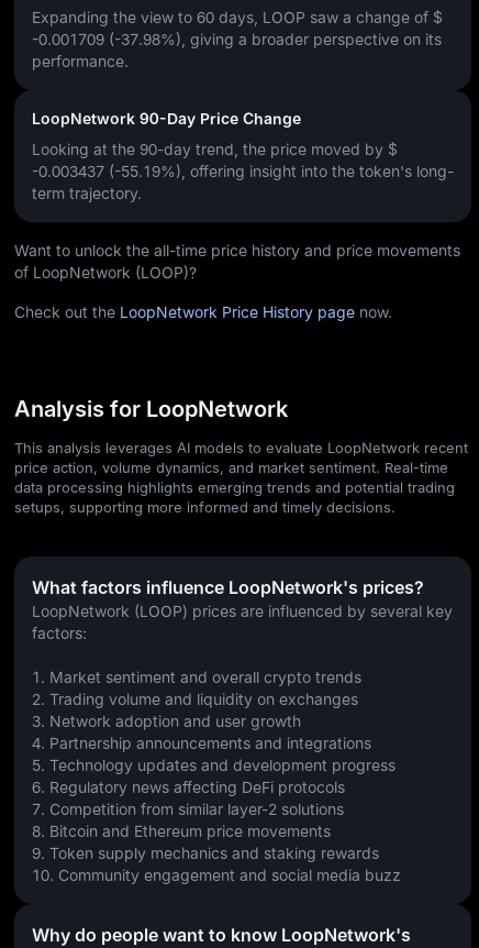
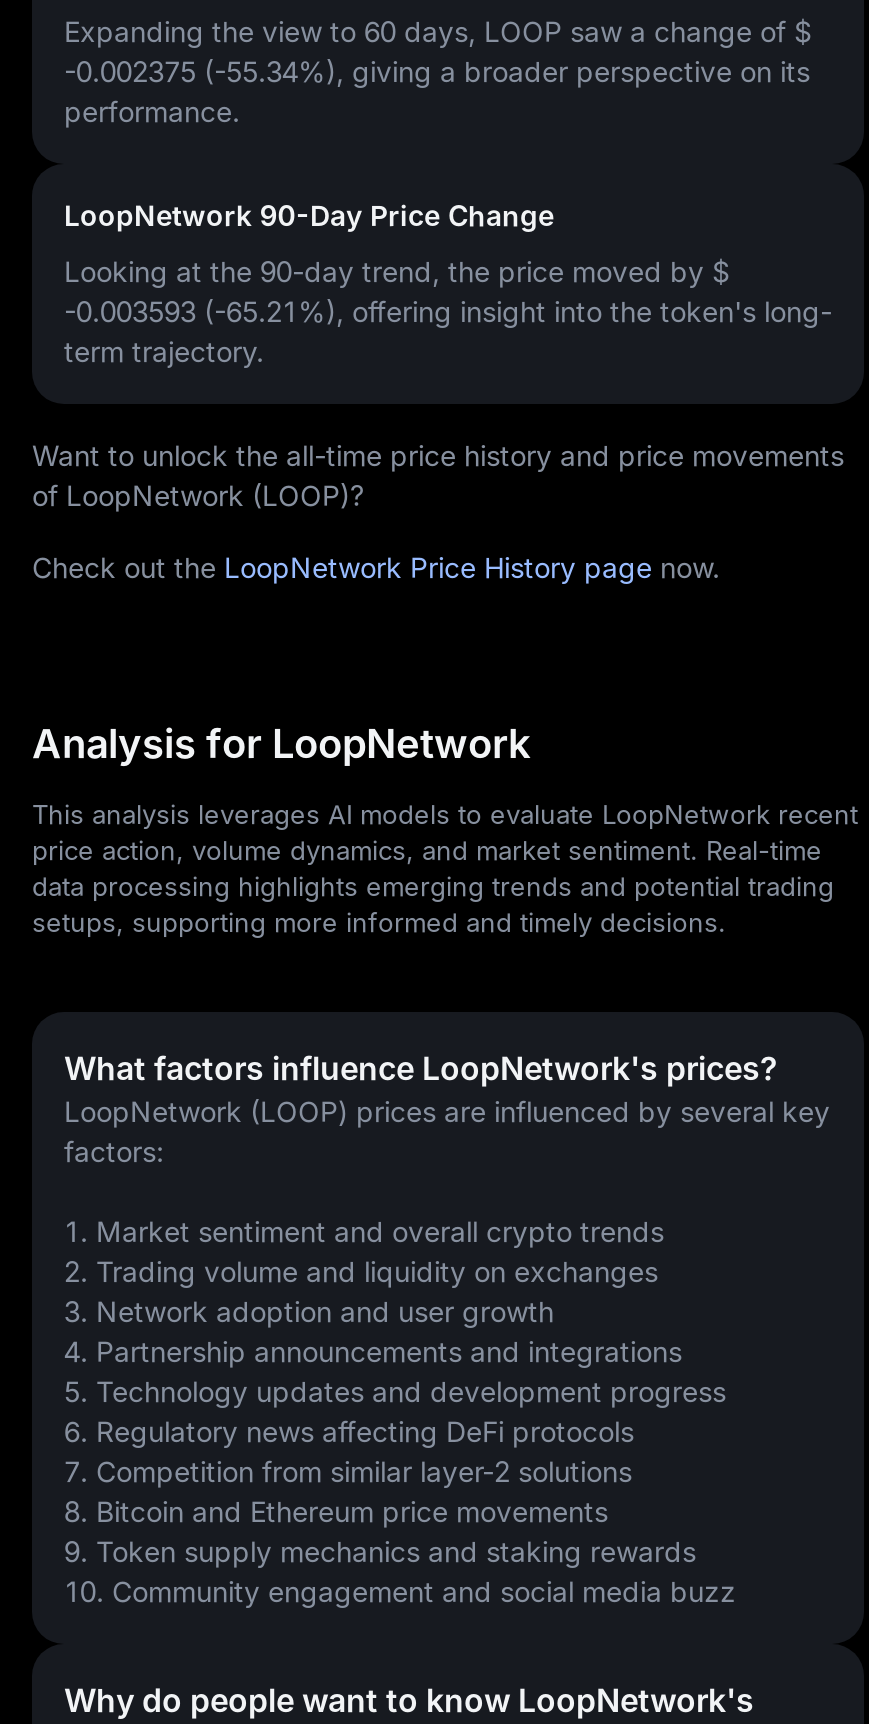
[32,30,442,48] -0.001709 (-37.98%), giving a broader perspective on its -> [64,54,810,88] -0.002375 (-55.34%), giving a broader perspective on its
[32,162,454,180] -0.003437 (-55.19%), offering insight into the token's long- -> [64,294,832,328] -0.003593 (-65.21%), offering insight into the token's long-

